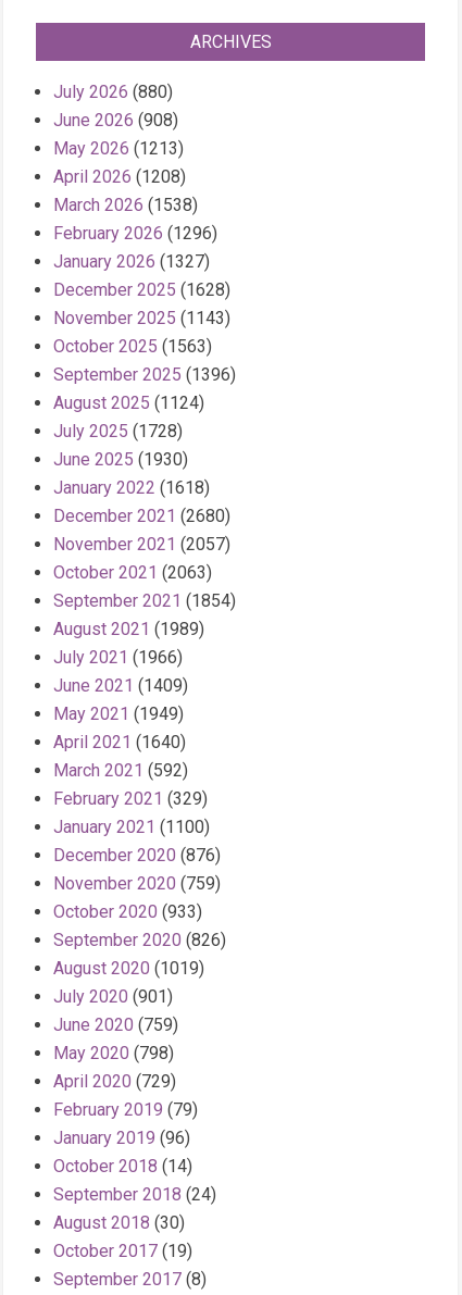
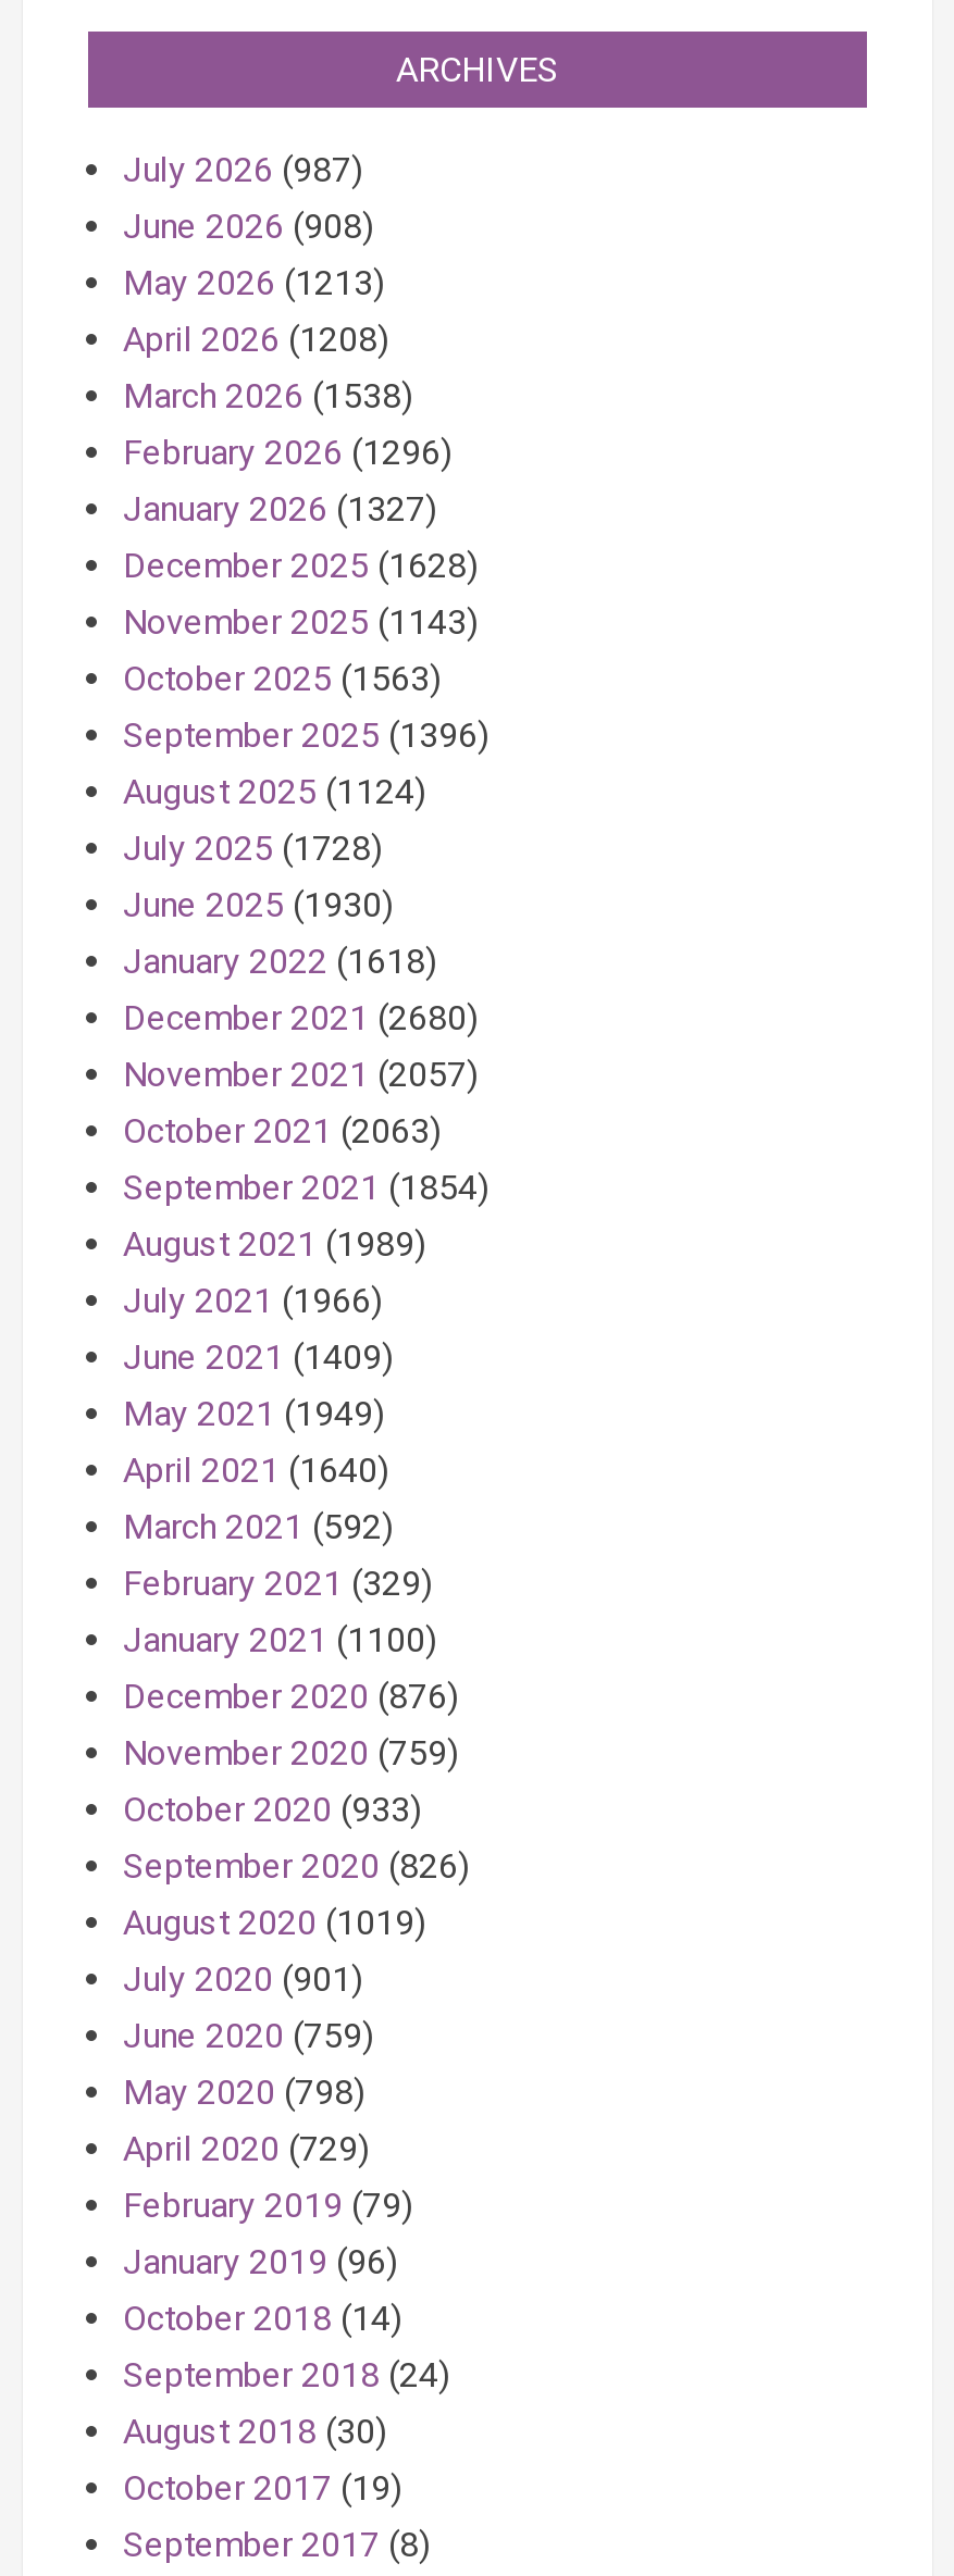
[53,82,173,102] July 2026 (880) -> [123,149,362,190] July 2026 (987)

